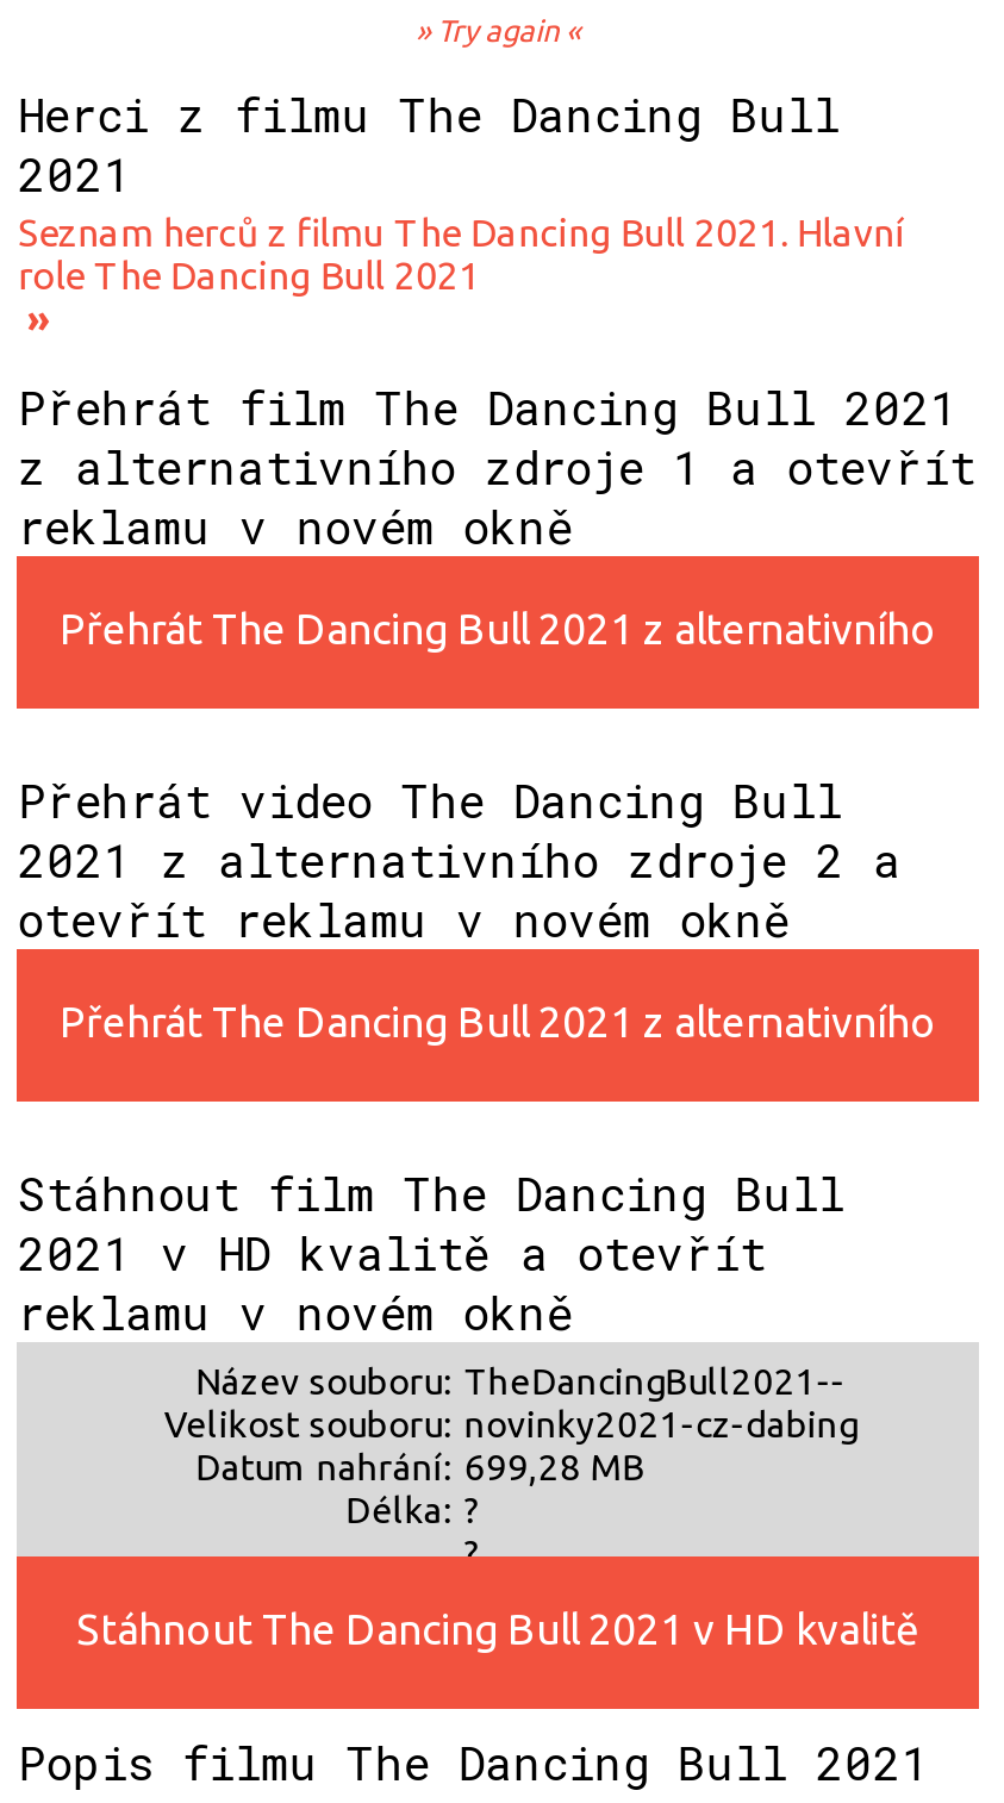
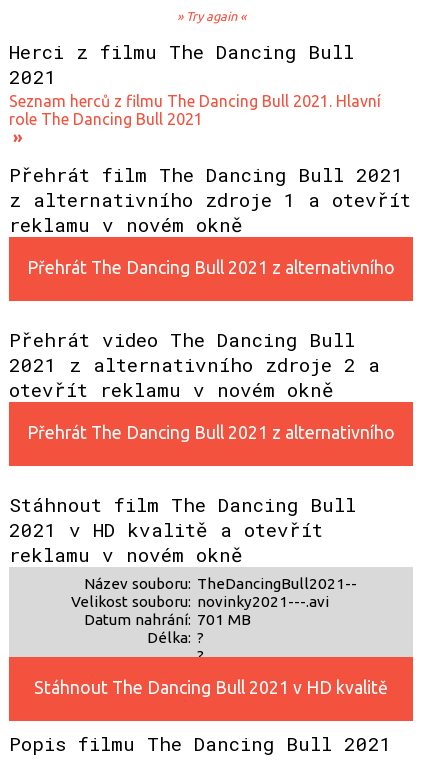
[464,1403,857,1487] novinky2021-cz-dabing | 699,28 MB -> [197,593,329,628] novinky2021---.avi | 701 MB

